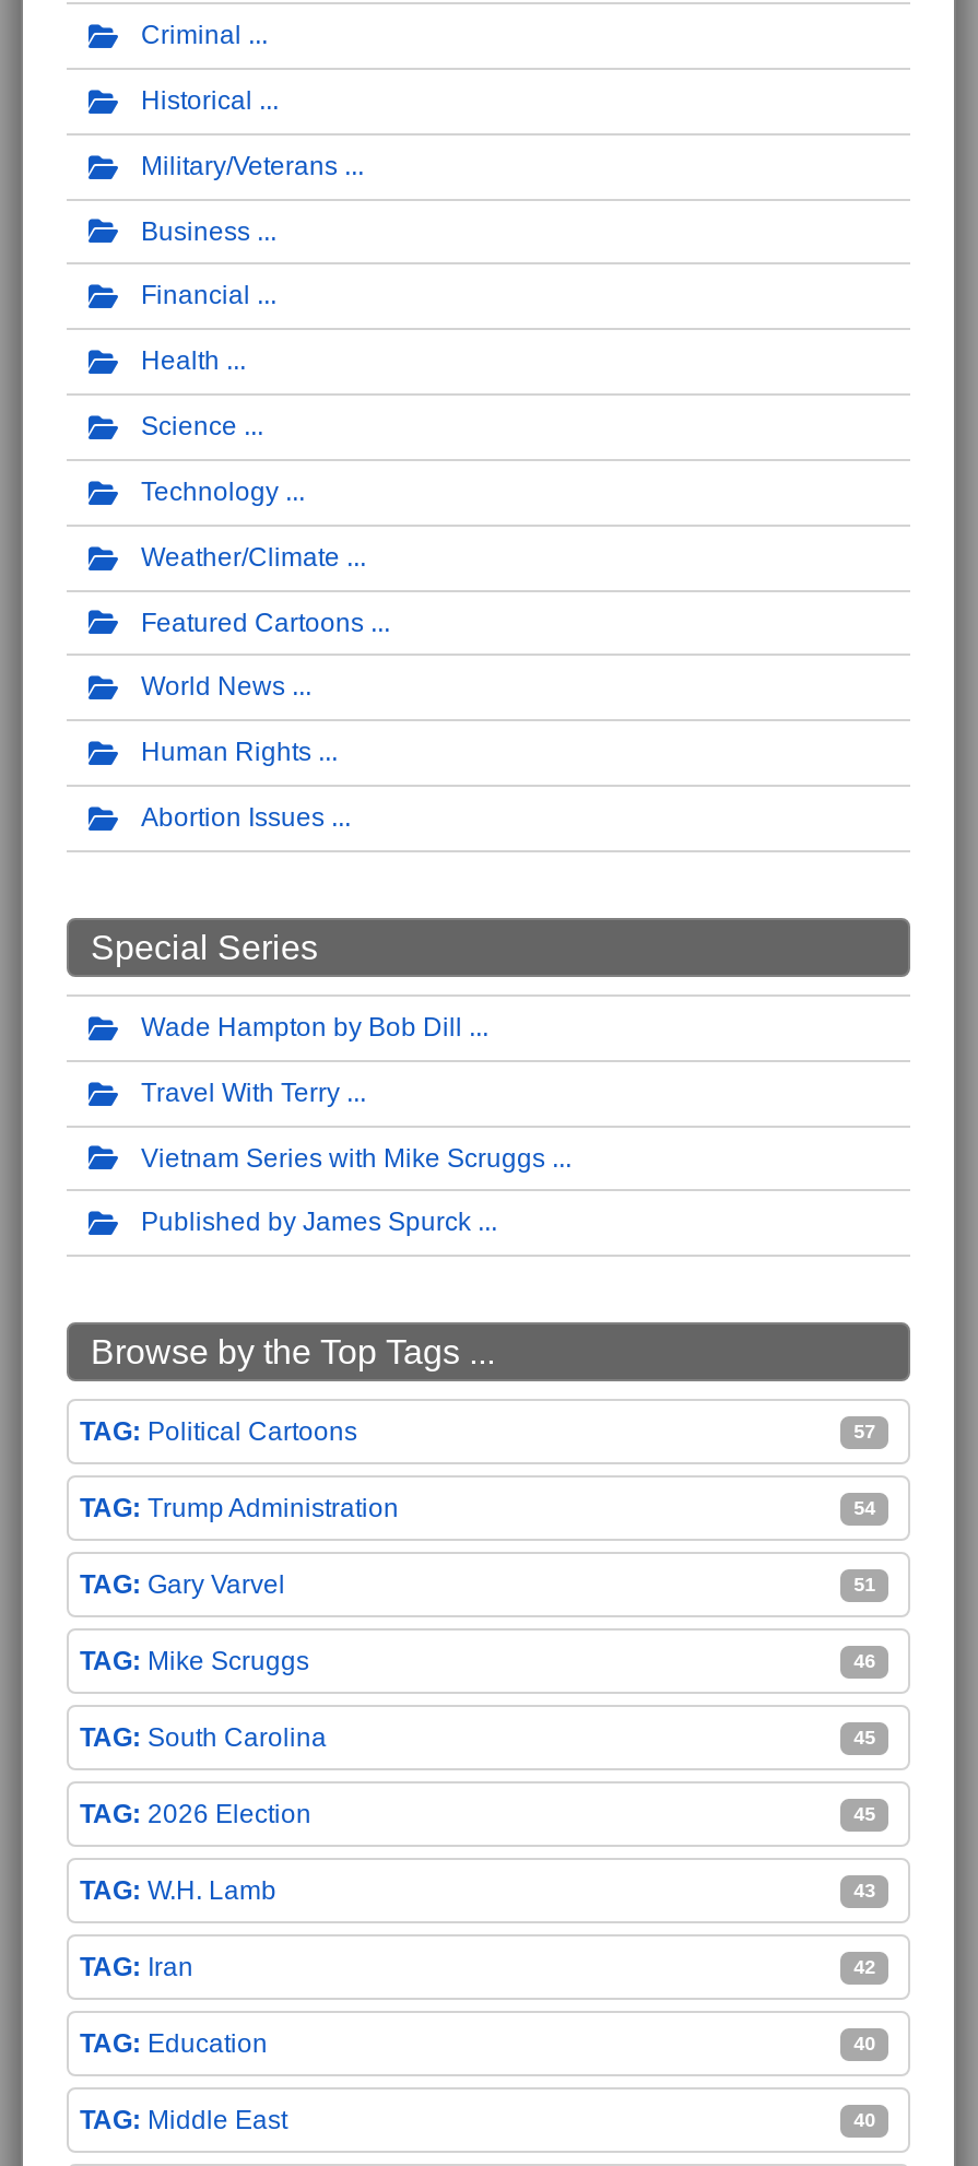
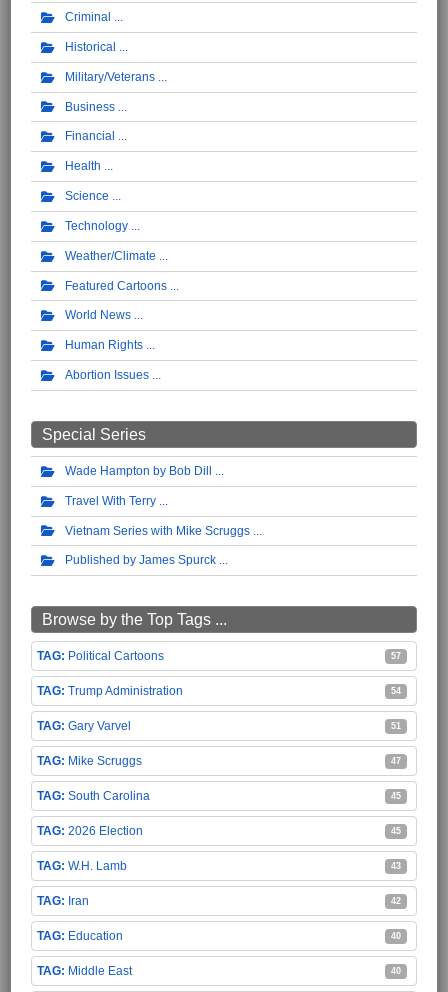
[854,1651,876,1673] 46 -> [391,756,401,766] 47

